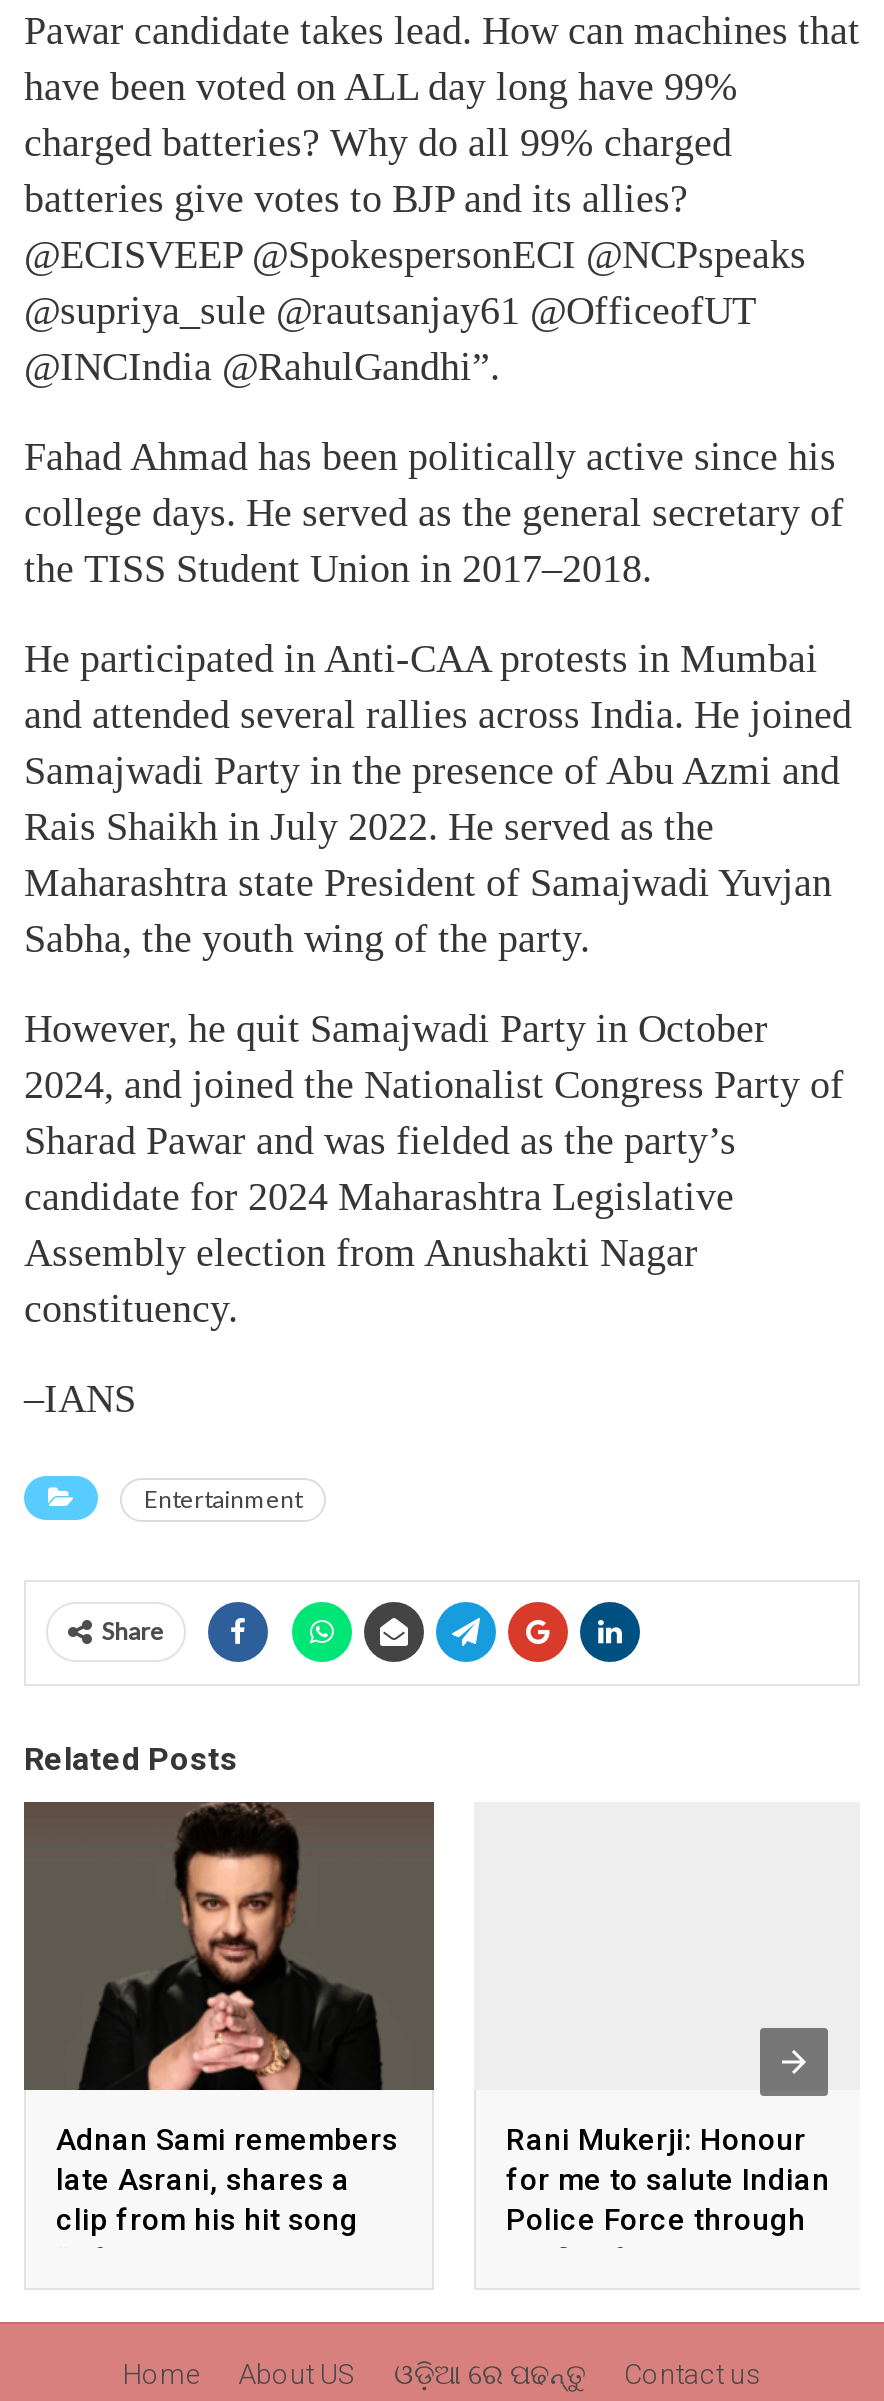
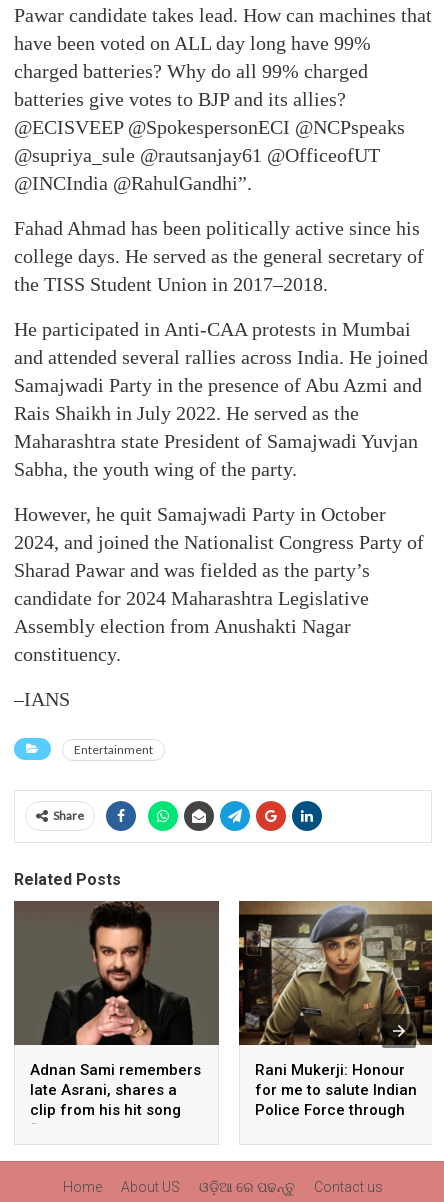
none -> [238,900,433,1046] [image]

